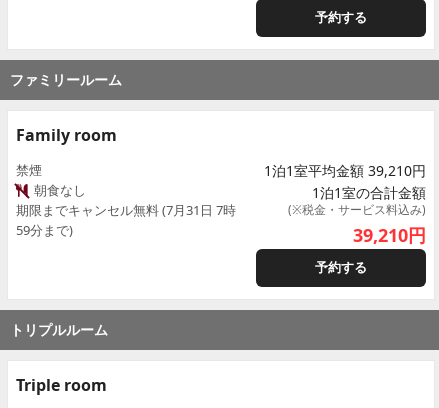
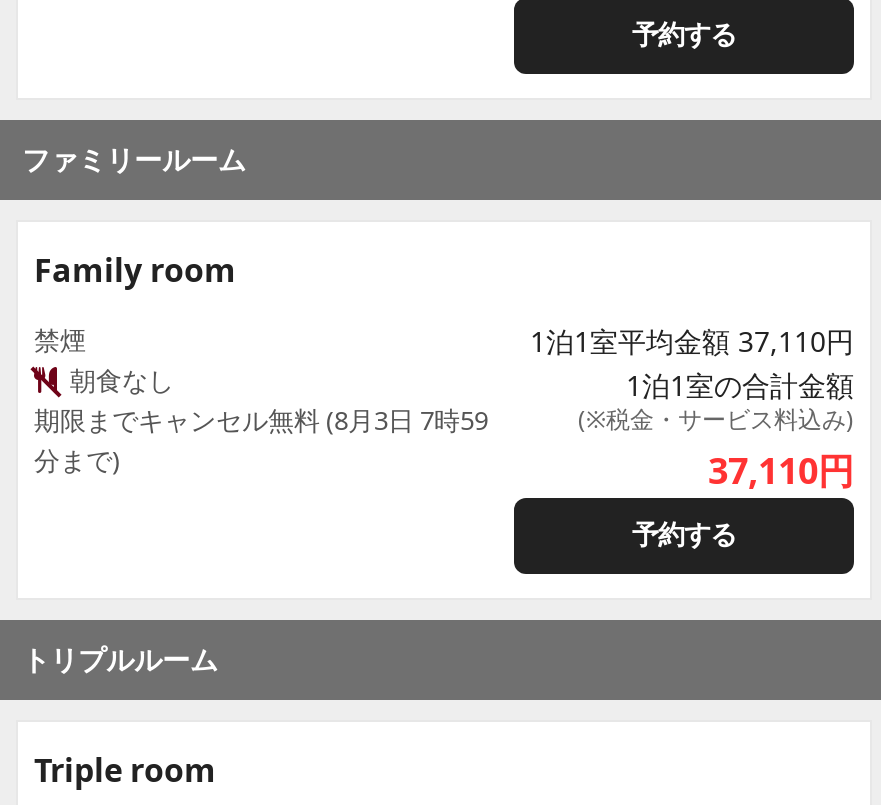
[264,161,426,180] 1泊1室平均金額 39,210円 -> [530,322,854,360] 1泊1室平均金額 37,110円
[16,201,236,239] 期限までキャンセル無料 (7月31日 7時 | 59分まで) -> [34,402,488,478] 期限までキャンセル無料 (8月3日 7時59 | 分まで)
[353,223,426,247] 39,210円 -> [708,446,854,494] 37,110円

